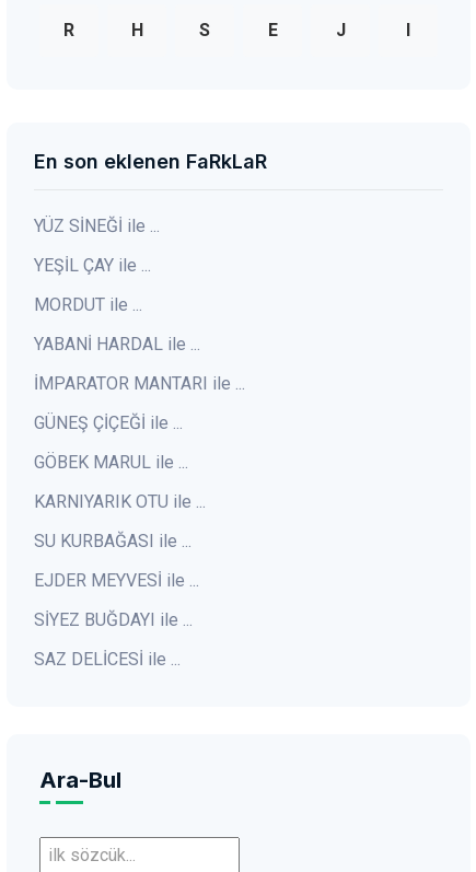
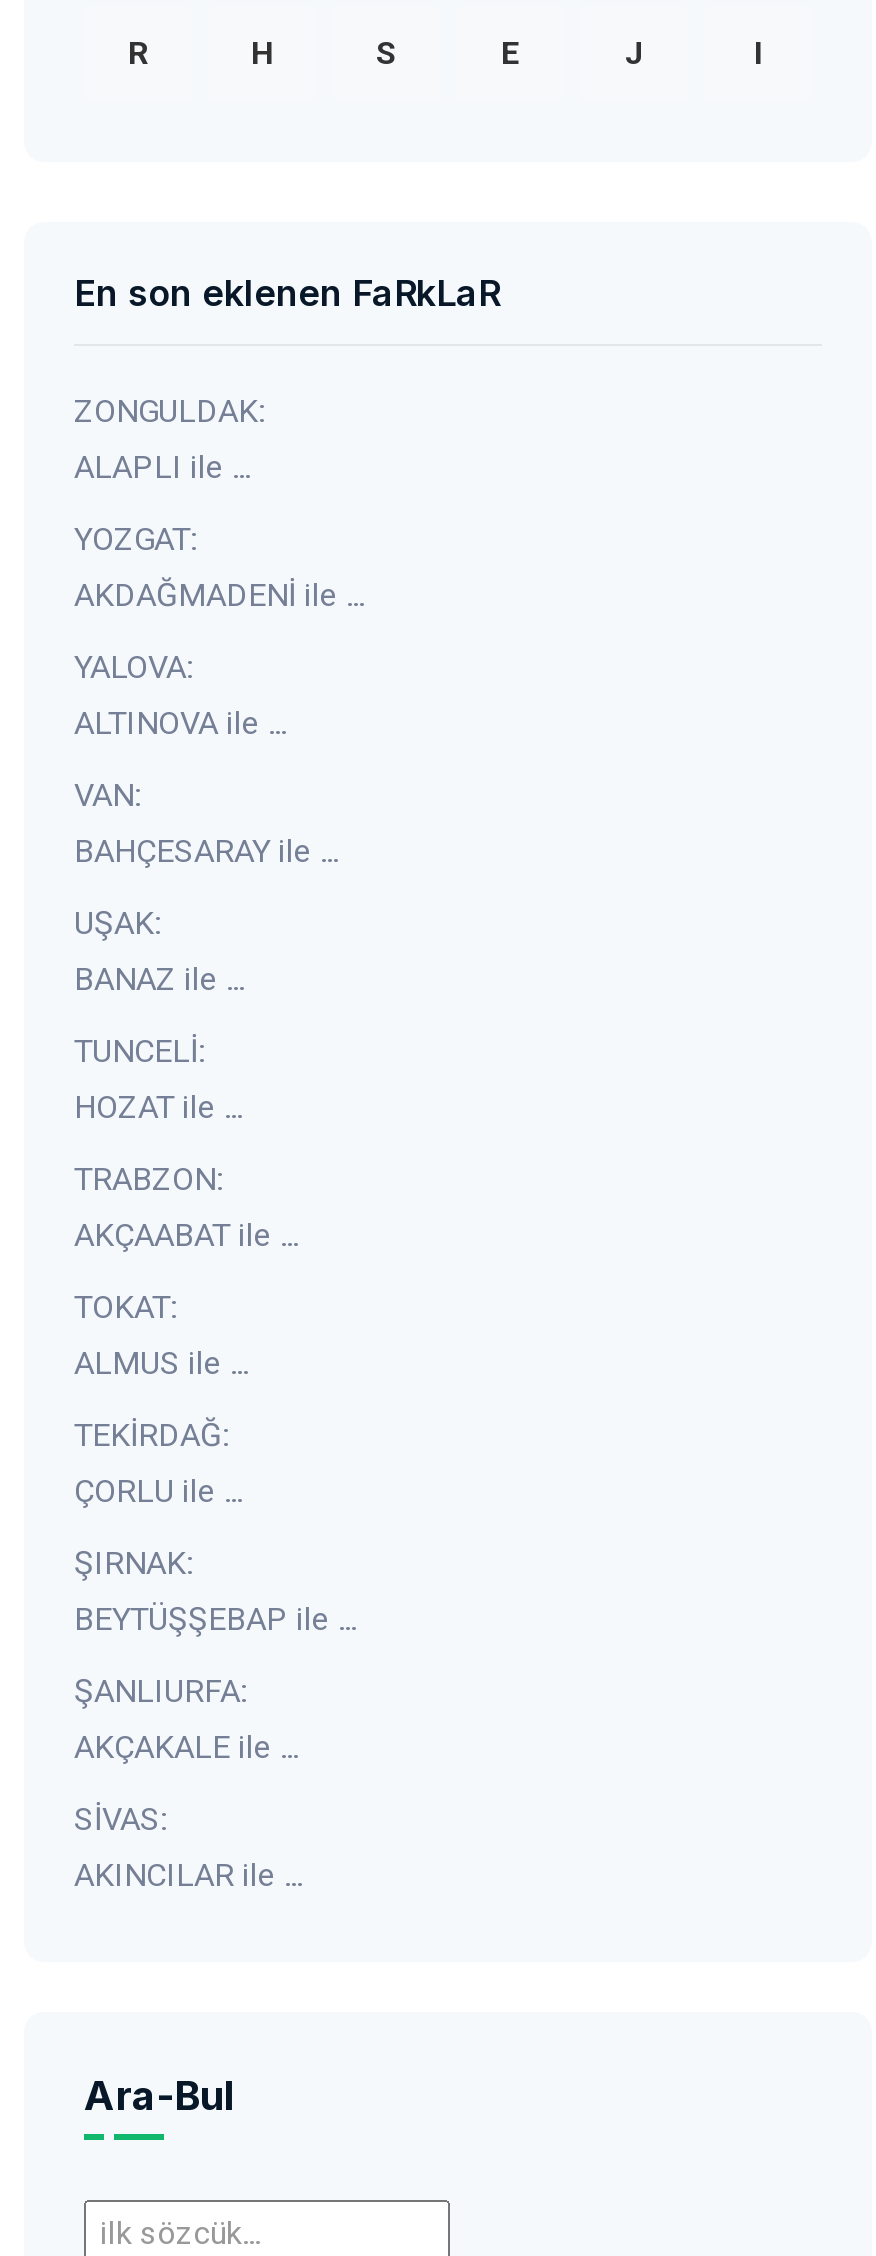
[34,215,245,669] YÜZ SİNEĞİ ile ... | YEŞİL ÇAY ile ... | MORDUT ile ... | YABANİ HARDAL ile ... | İMPARATOR MANTARI ile ... | GÜNEŞ ÇİÇEĞİ ile ... | GÖBEK MARUL ile ... | KARNIYARIK OTU ile ... | SU KURBAĞASI ile ... | EJDER MEYVESİ ile ... | SİYEZ BUĞDAYI ile ... | SAZ DELİCESİ ile ... -> [74,391,364,1893] ZONGULDAK: | ALAPLI ile ... | YOZGAT: | AKDAĞMADENİ ile ... | YALOVA: | ALTINOVA ile ... | VAN: | BAHÇESARAY ile ... | UŞAK: | BANAZ ile ... | TUNCELİ: | HOZAT ile ... | TRABZON: | AKÇAABAT ile ... | TOKAT: | ALMUS ile ... | TEKİRDAĞ: | ÇORLU ile ... | ŞIRNAK: | BEYTÜŞŞEBAP ile ... | ŞANLIURFA: | AKÇAKALE ile ... | SİVAS: | AKINCILAR ile ...

